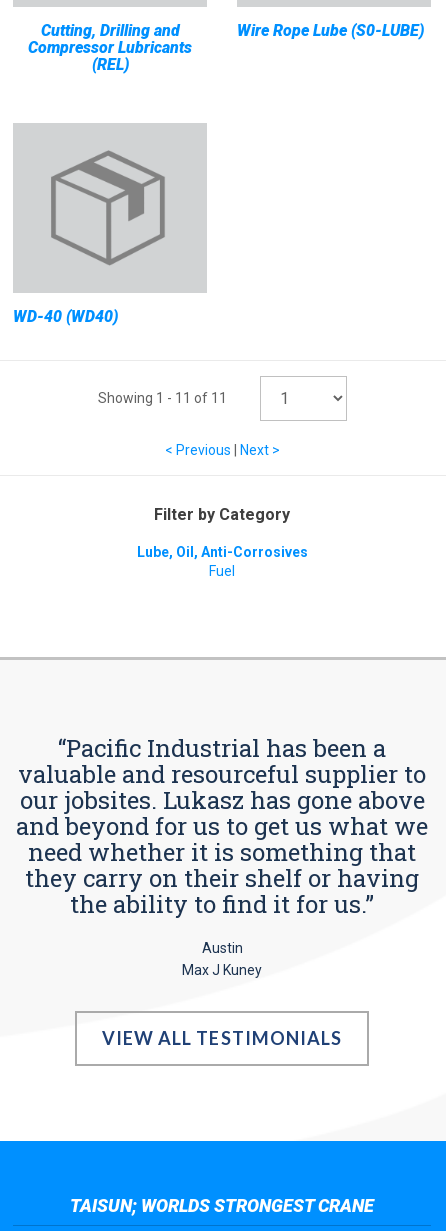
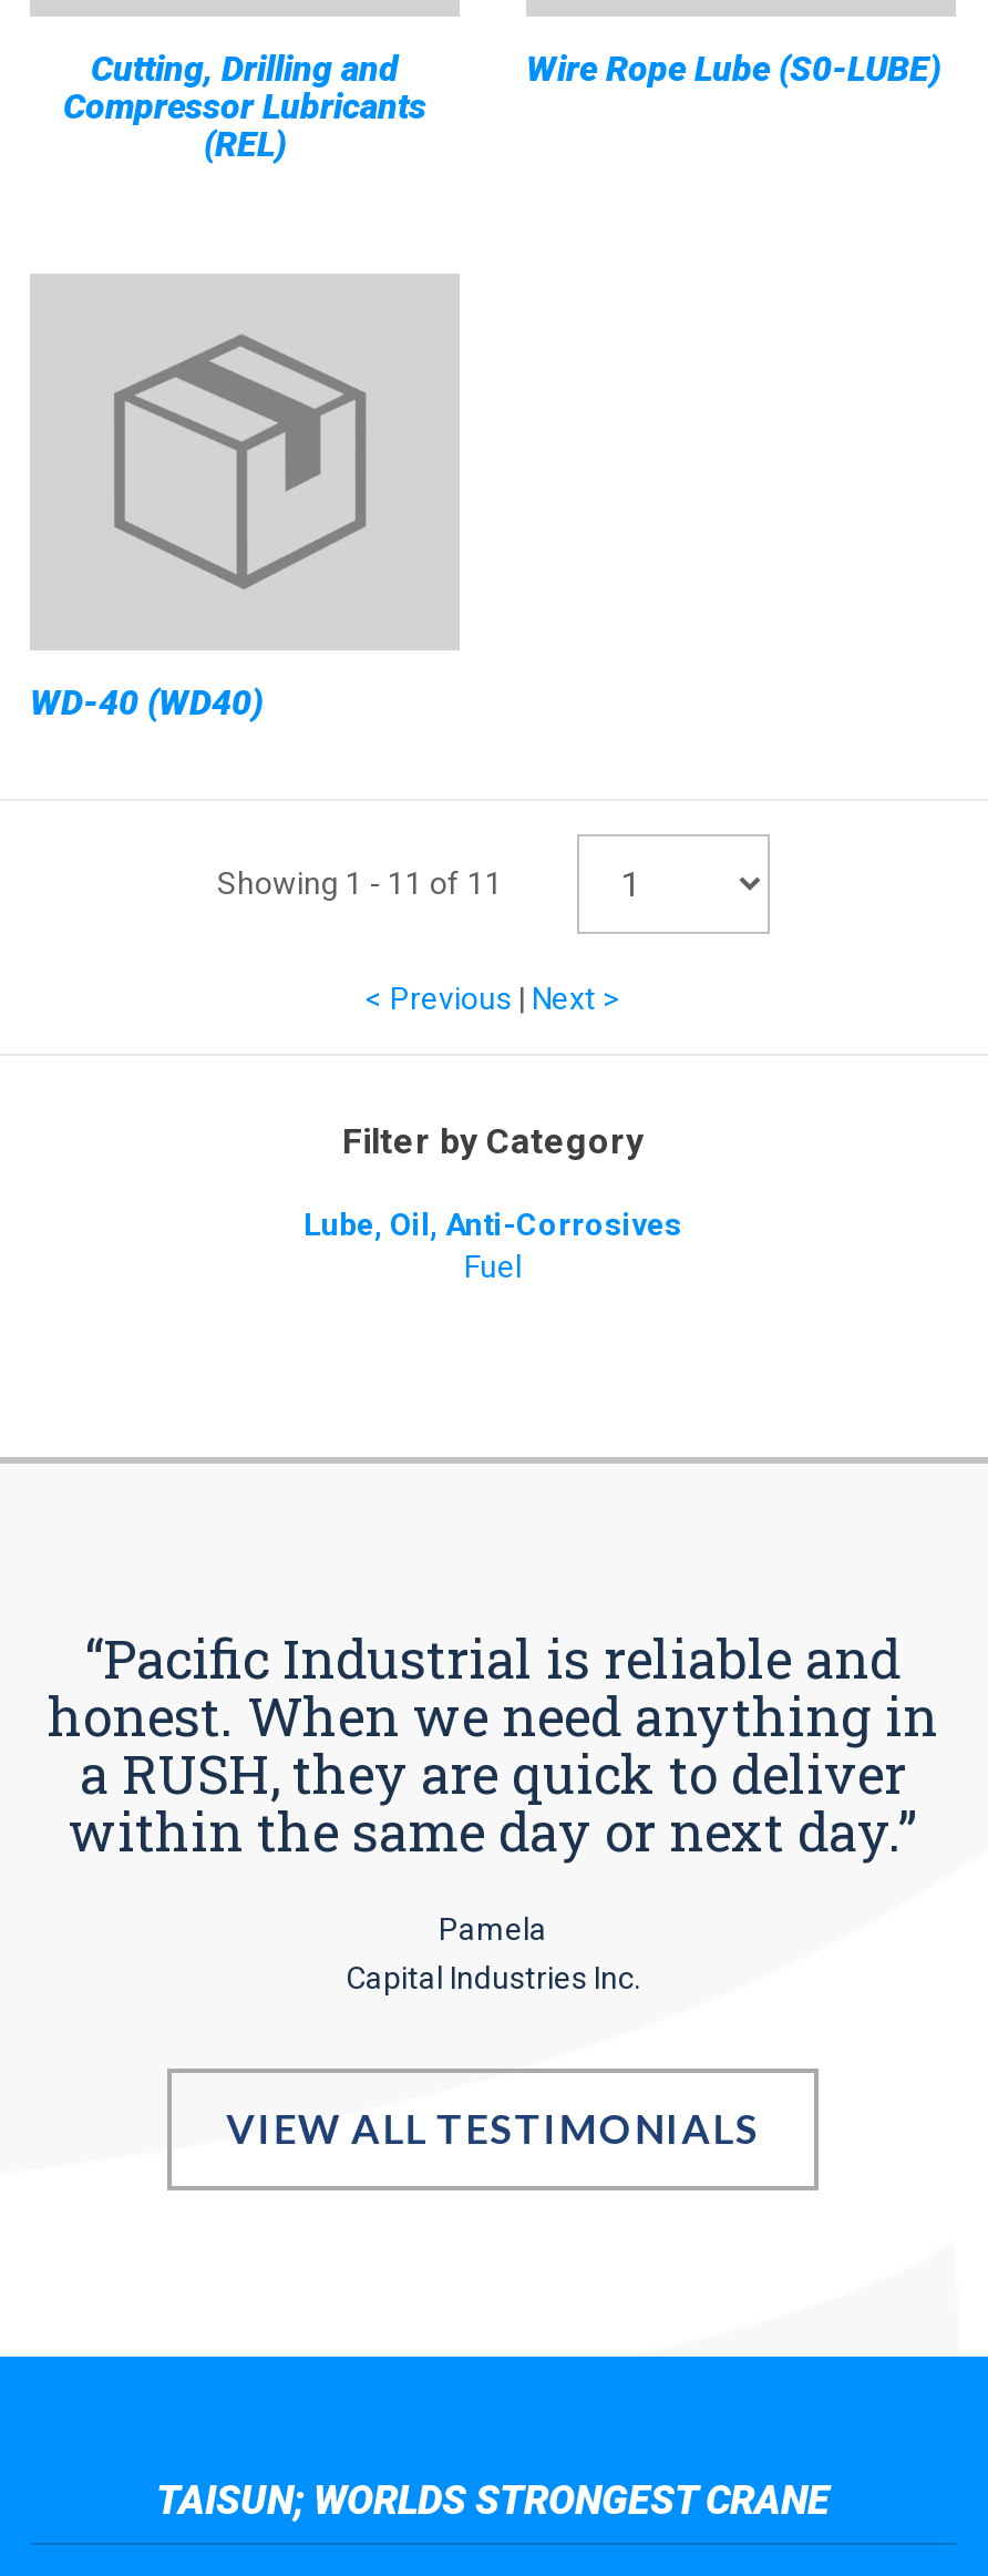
[16,732,428,920] “Pacific Industrial has been a | valuable and resourceful supplier to | our jobsites. Lukasz has gone above | and beyond for us to get us what we | need whether it is something that | they carry on their shelf or having | the ability to find it for us.” -> [48,1623,938,1867] “Pacific Industrial is reliable and | honest. When we need anything in | a RUSH, they are quick to deliver | within the same day or next day.”
[182,940,262,978] Austin | Max J Kuney -> [346,1911,640,1995] Pamela | Capital Industries Inc.

